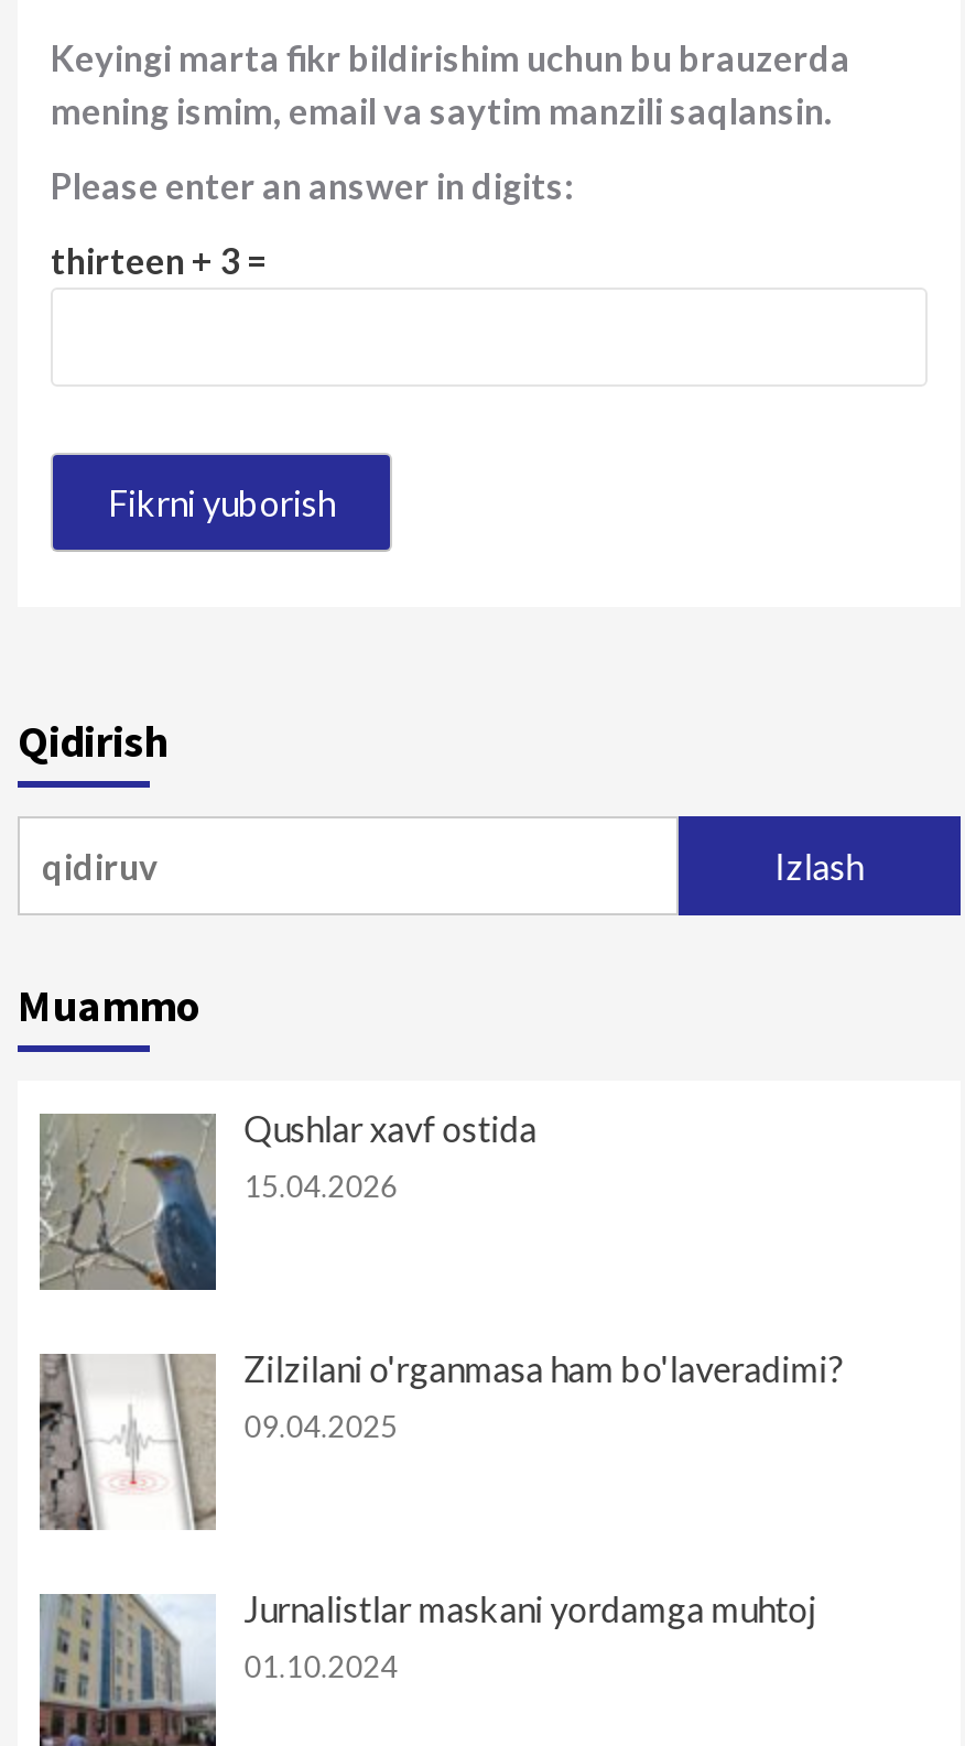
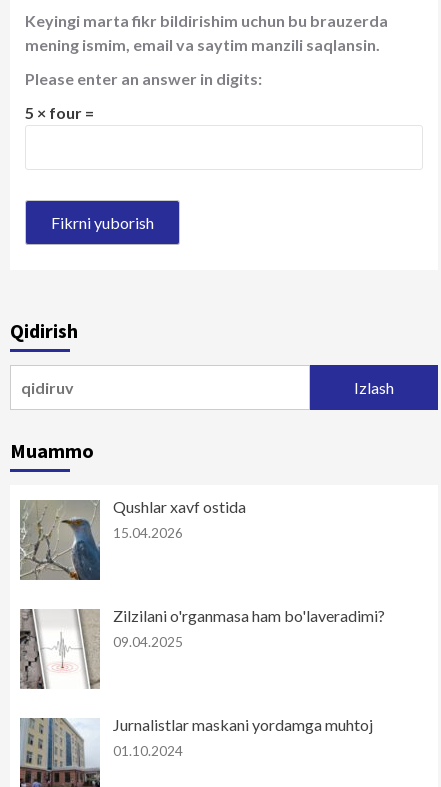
[51,240,267,282] thirteen + 3 = -> [25,103,94,122] 5 × four =

